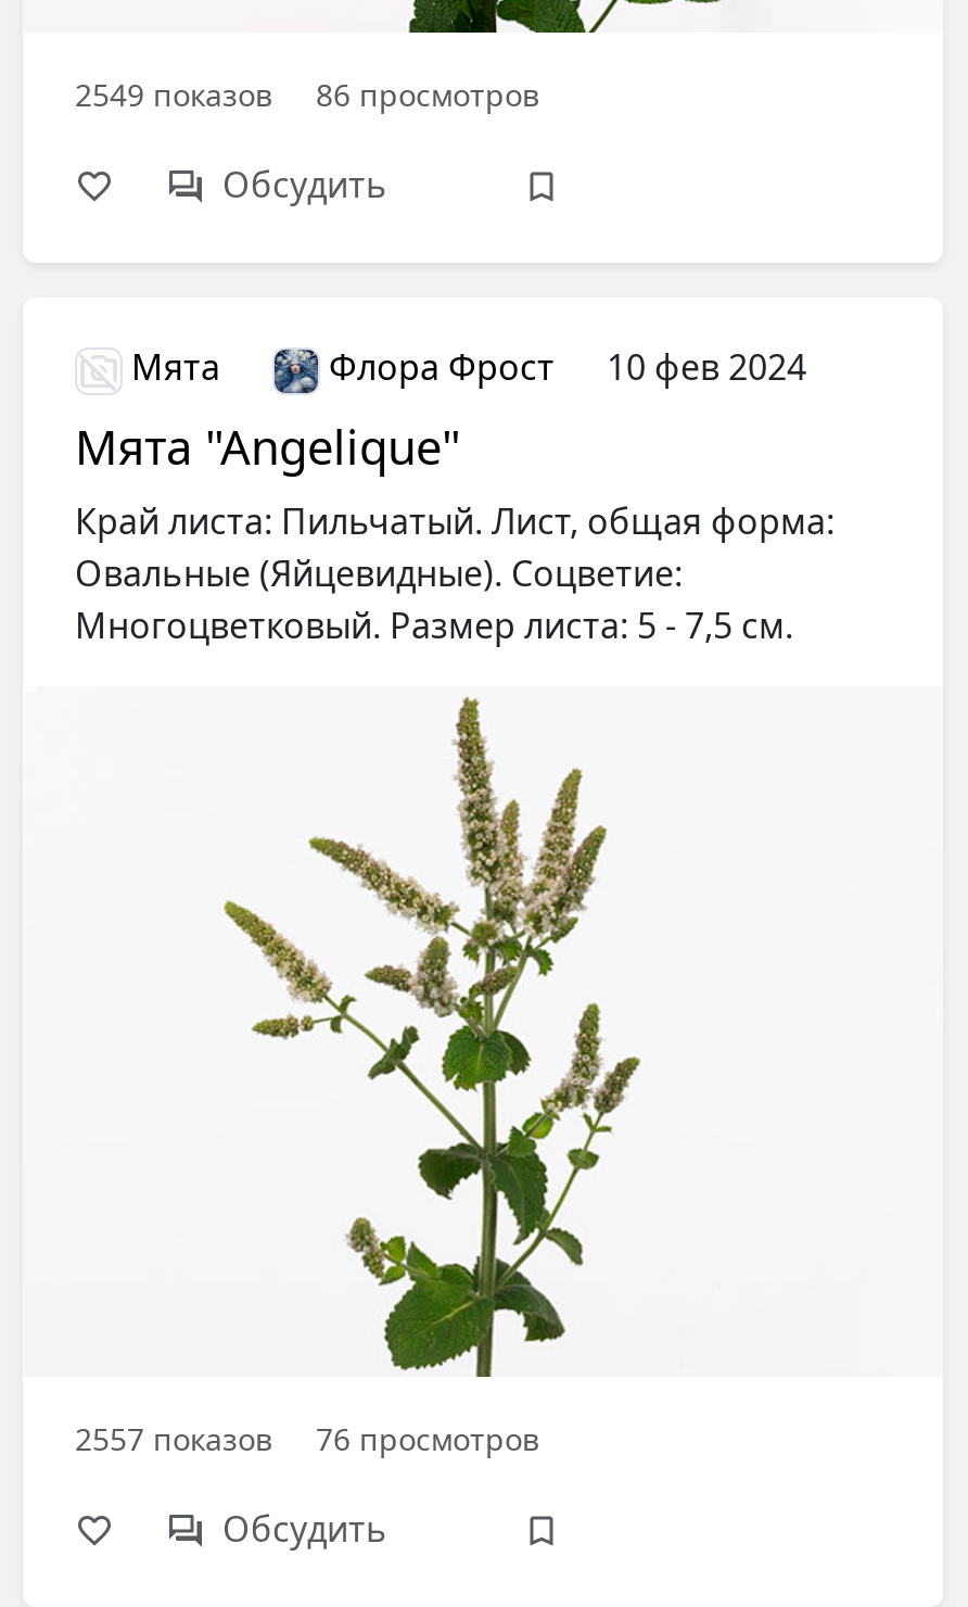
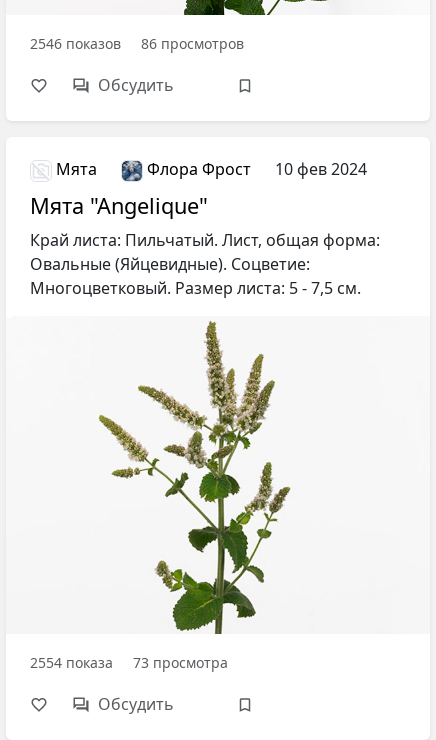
[75,74,539,116] 2549 показов 86 просмотров -> [30,34,244,53] 2546 показов 86 просмотров
[75,1419,539,1460] 2557 показов | 76 просмотров -> [30,653,228,672] 2554 показа | 73 просмотра

